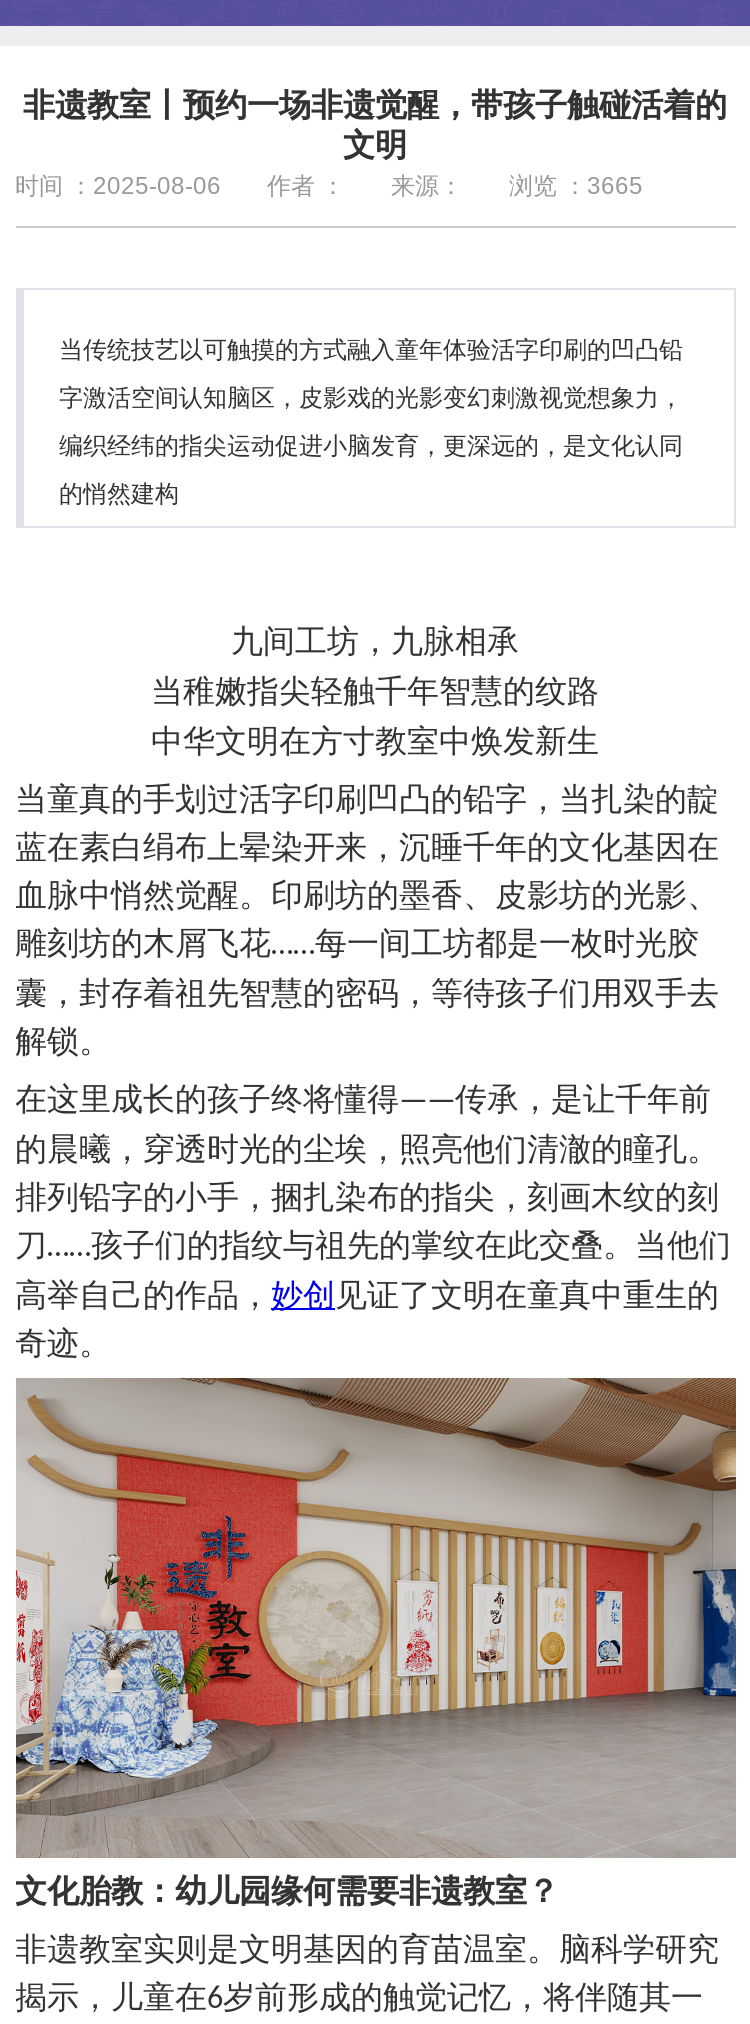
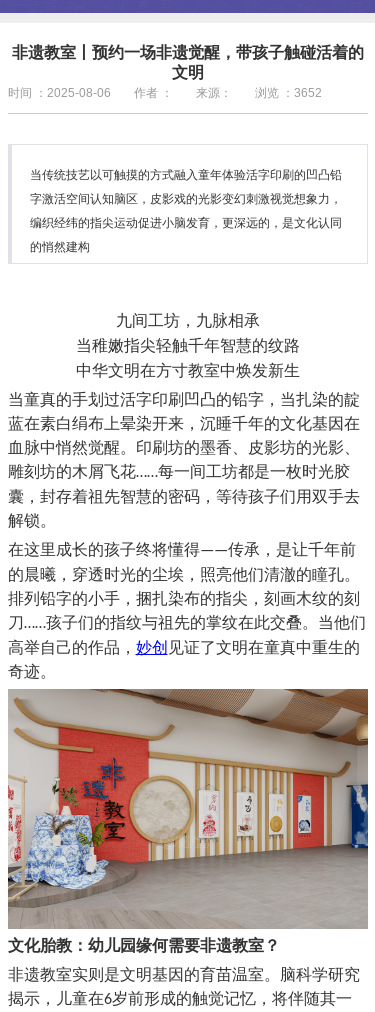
[15,172,643,200] 时间 ：2025-08-06 作者 ： 来源： 浏览 ：3665 -> [7,86,321,100] 时间 ：2025-08-06 作者 ： 来源： 浏览 ：3652

